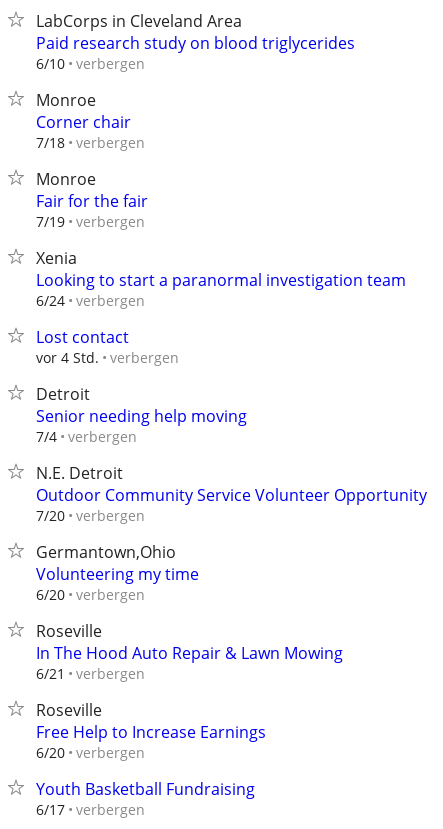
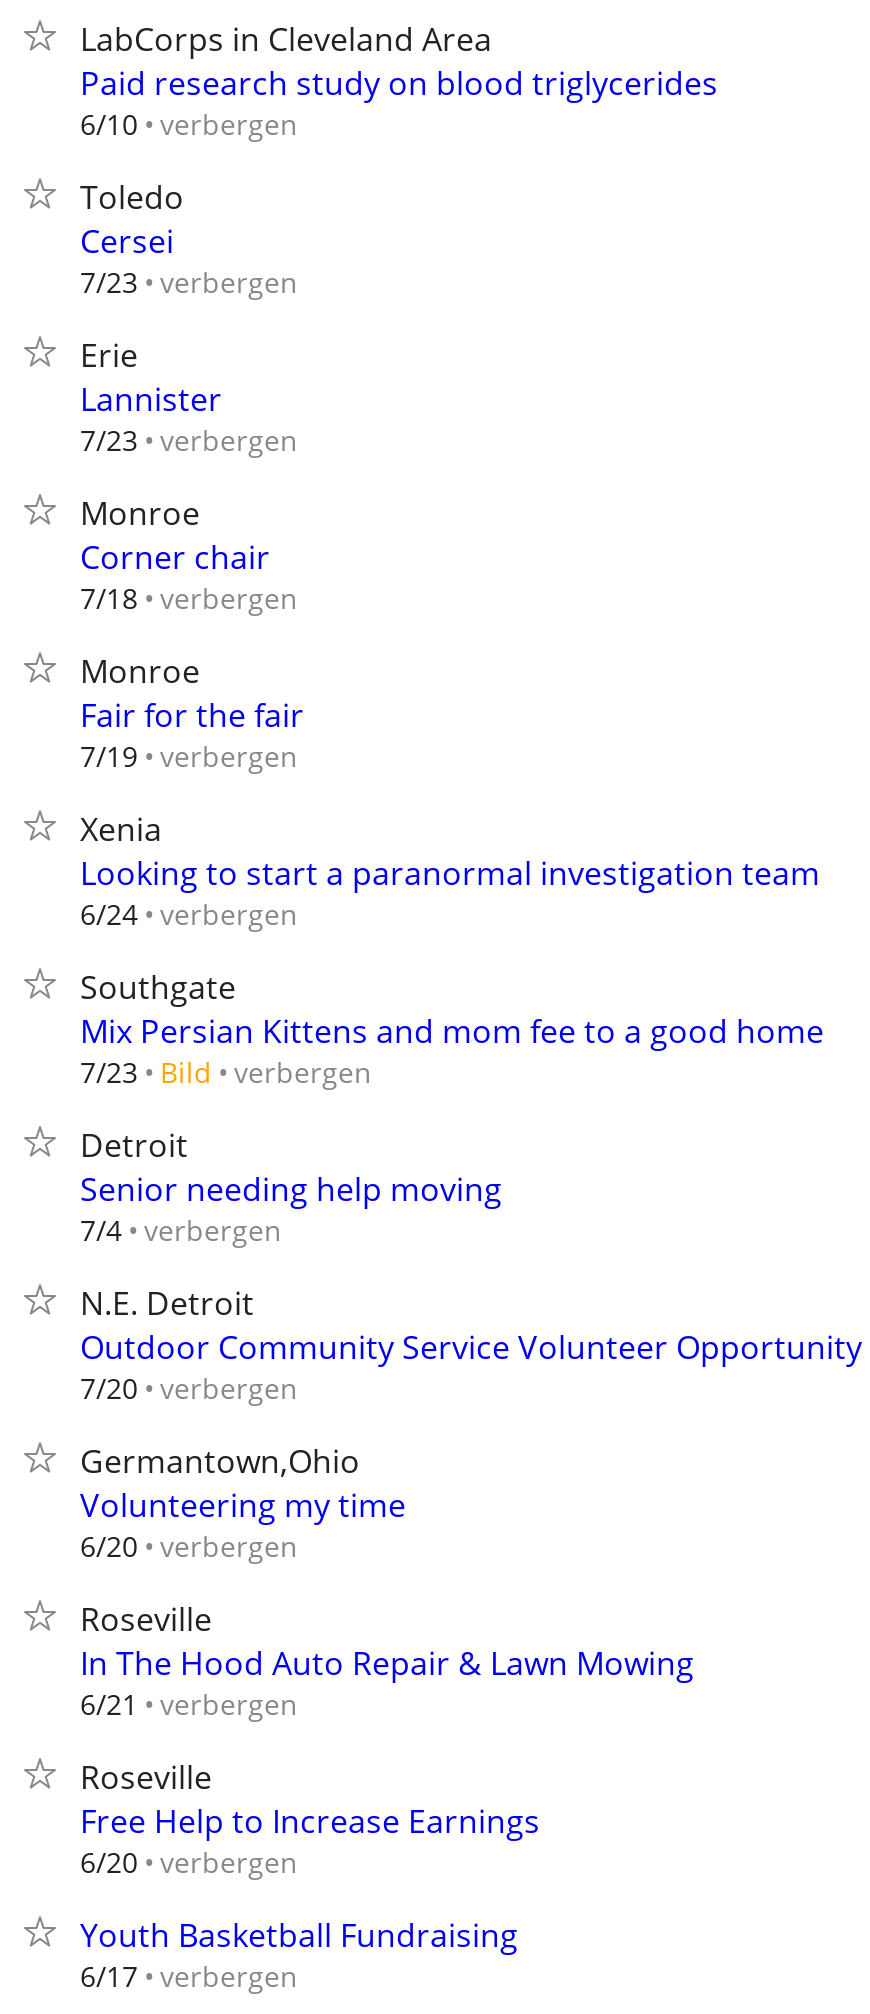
none -> [80,175,298,459] Toledo | Cersei | 7/23 verbergen | Erie | Lannister | 7/23 verbergen
[36,326,179,367] Lost contact | vor 4 Std. verbergen -> [80,965,824,1091] Southgate | Mix Persian Kittens and mom fee to a good home | 7/23 Bild verbergen

